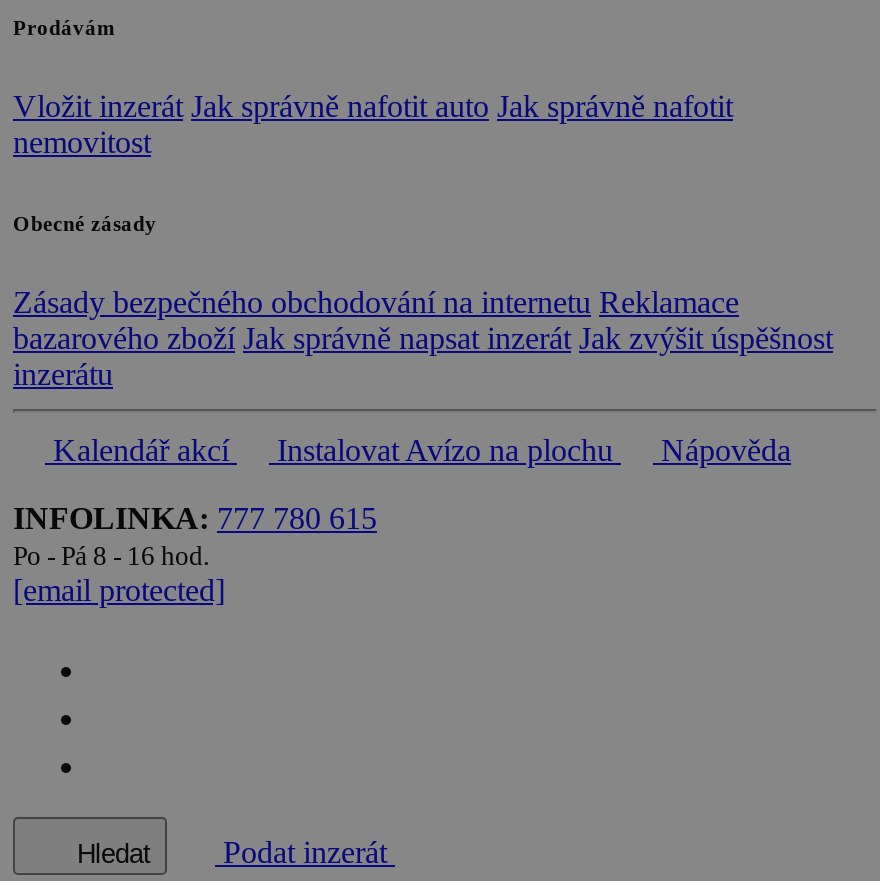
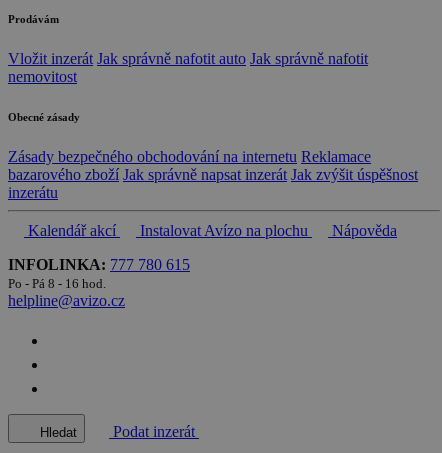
[13,574,225,608] [email protected] -> [8,292,125,309] helpline@avizo.cz

